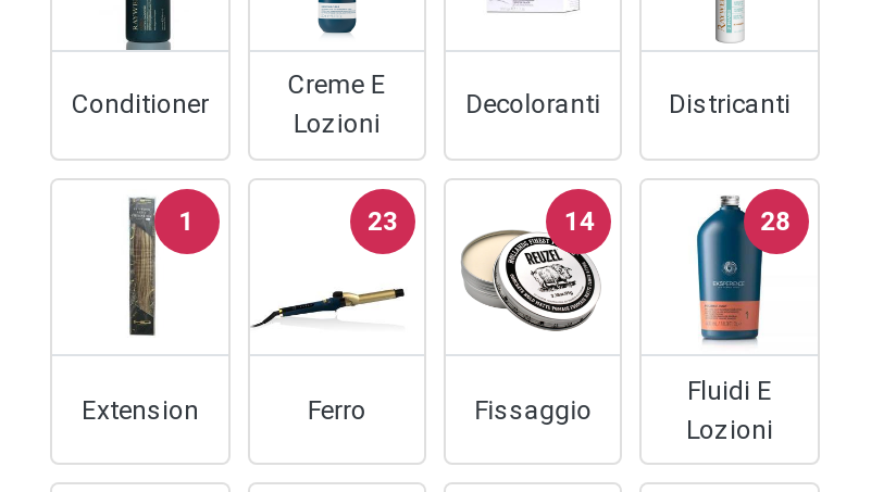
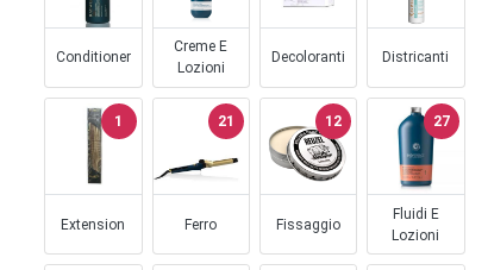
[368,206,398,236] 23 -> [218,113,234,129] 21
[564,206,594,236] 14 -> [325,113,342,129] 12
[760,206,791,236] 28 -> [433,113,449,129] 27

